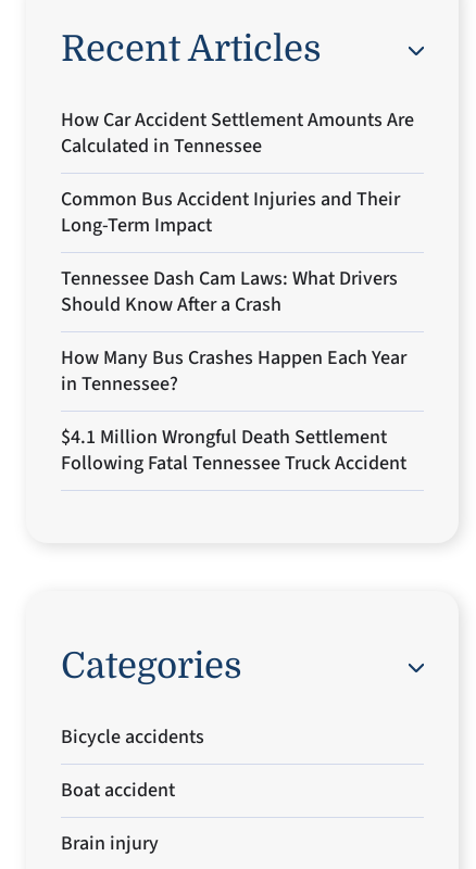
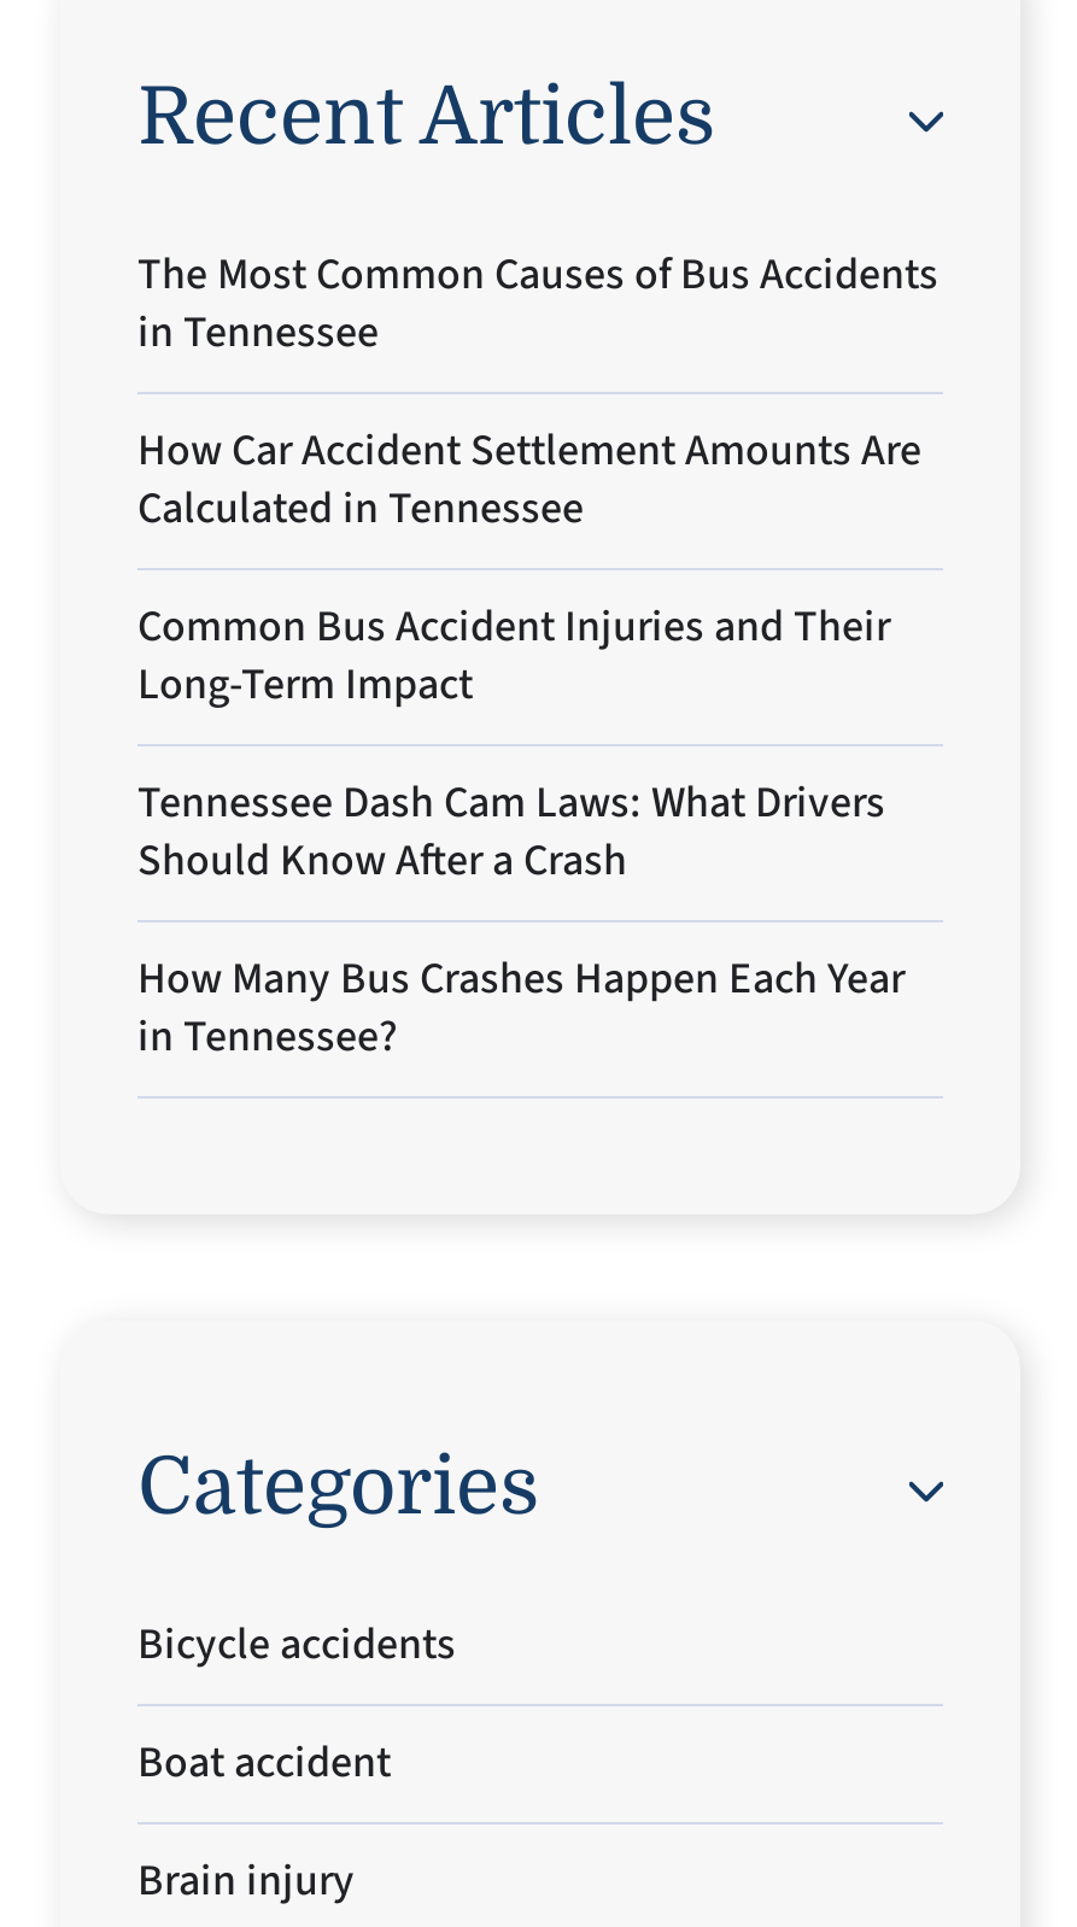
none -> [137,245,938,363] The Most Common Causes of Bus Accidents | in Tennessee
moved [61,106,414,398] -> [137,421,921,1067]: How Car Accident Settlement Amounts Are | Calculated in Tennessee | Common Bus Accident Injuries and Their | Long-Term Impact | Tennessee Dash Cam Laws: What Drivers | Should Know After a Crash | How Many Bus Crashes Happen Each Year | in Tennessee?
[61,424,406,477] $4.1 Million Wrongful Death Settlement | Following Fatal Tennessee Truck Accident -> none

